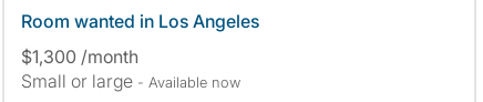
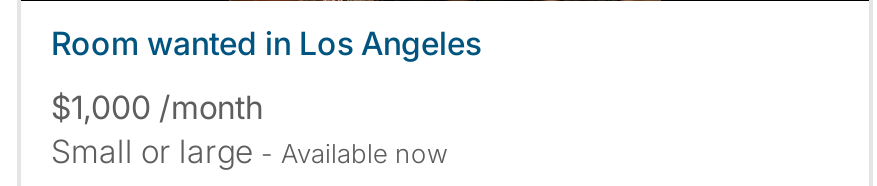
[21,46,138,68] $1,300 /month -> [51,86,263,126] $1,000 /month

